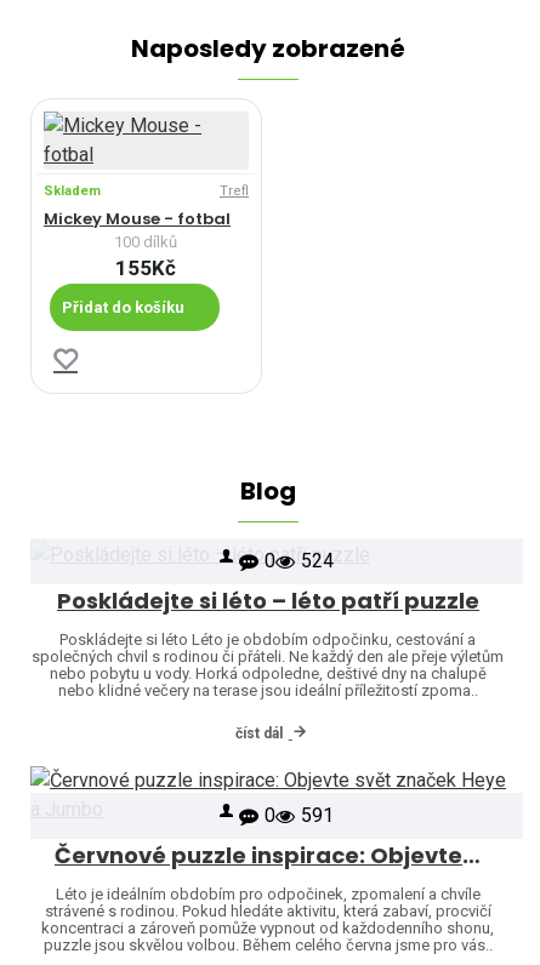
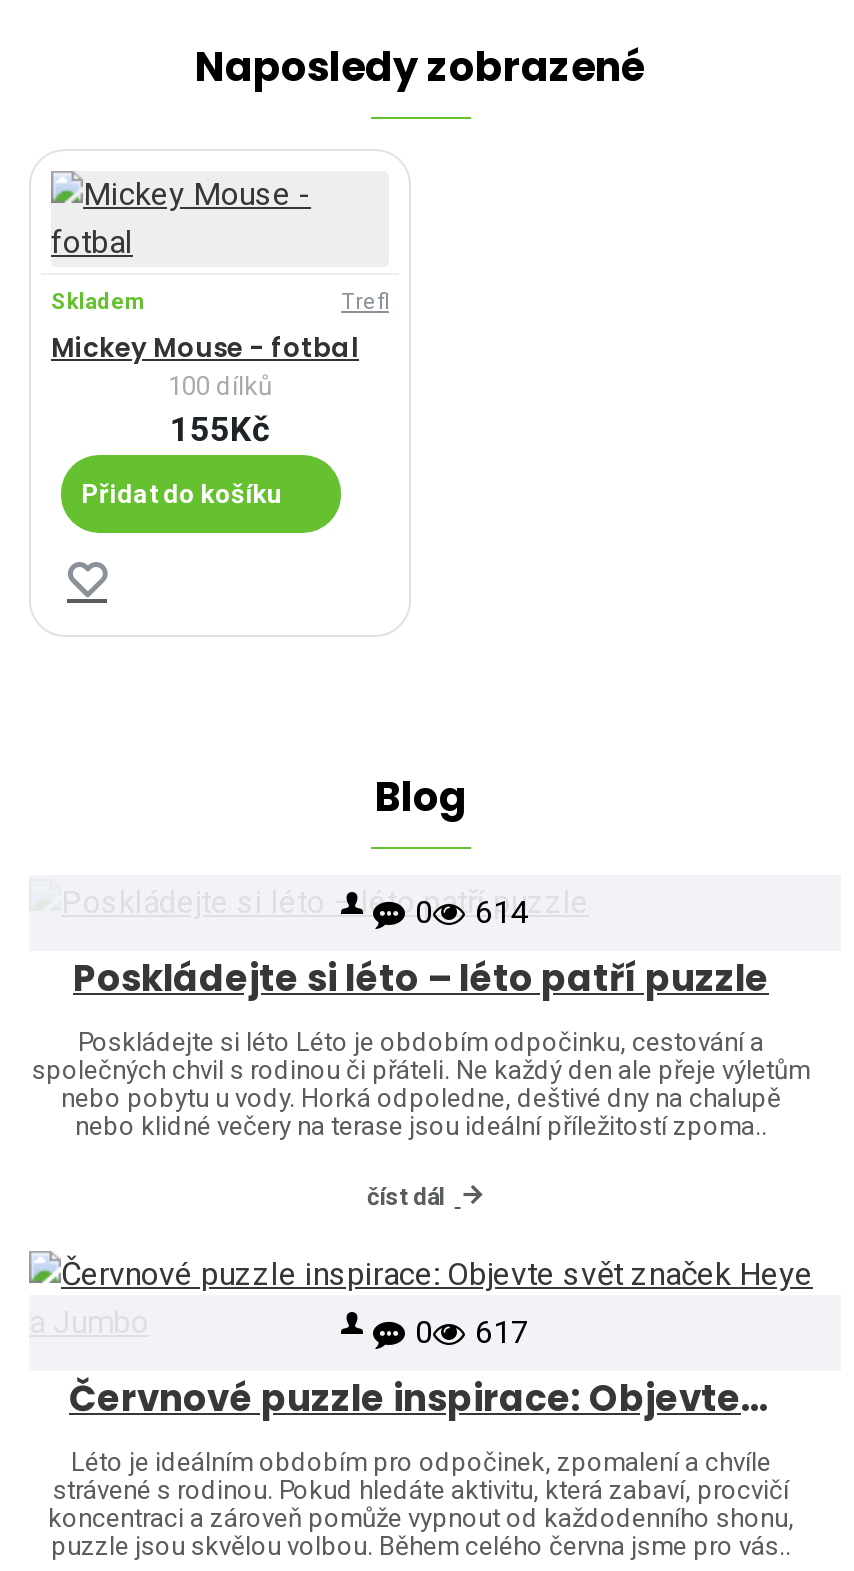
[265,549,334,572] 0 524 -> [415,893,529,931] 0 614
[265,804,334,827] 0 591 -> [415,1313,529,1351] 0 617

